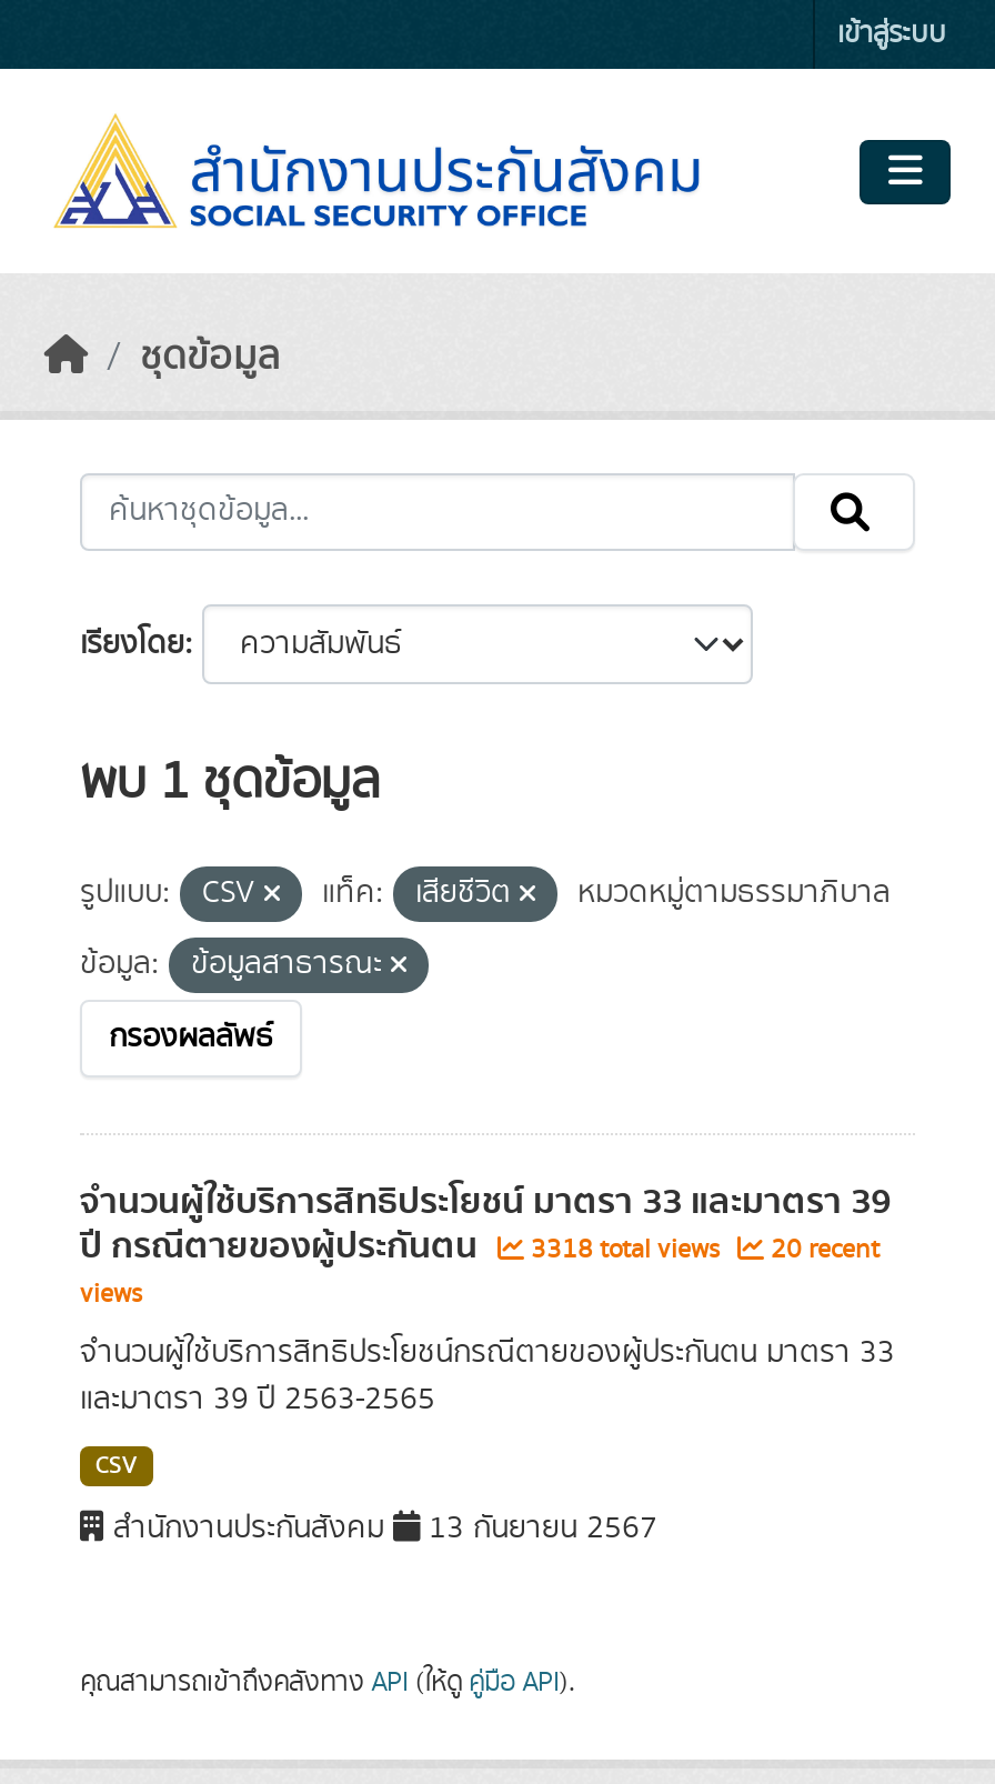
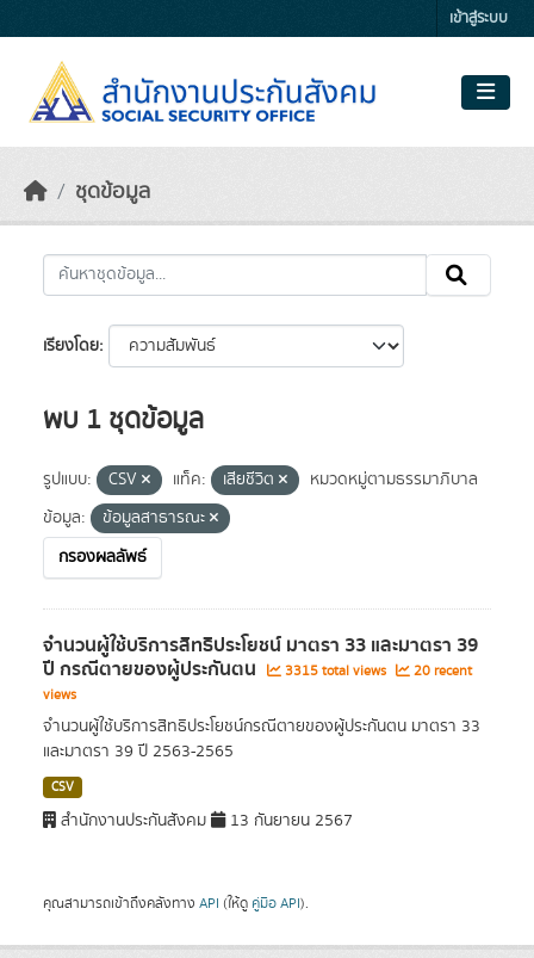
[80,1217,880,1275] ปี กรณีตายของผู้ประกันตน 3318 total views 20 recent -> [43,654,472,685] ปี กรณีตายของผู้ประกันตน 3315 total views 20 recent

